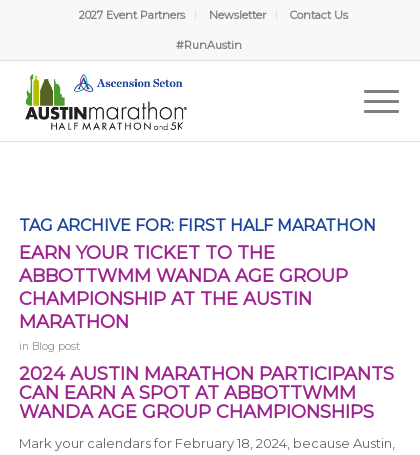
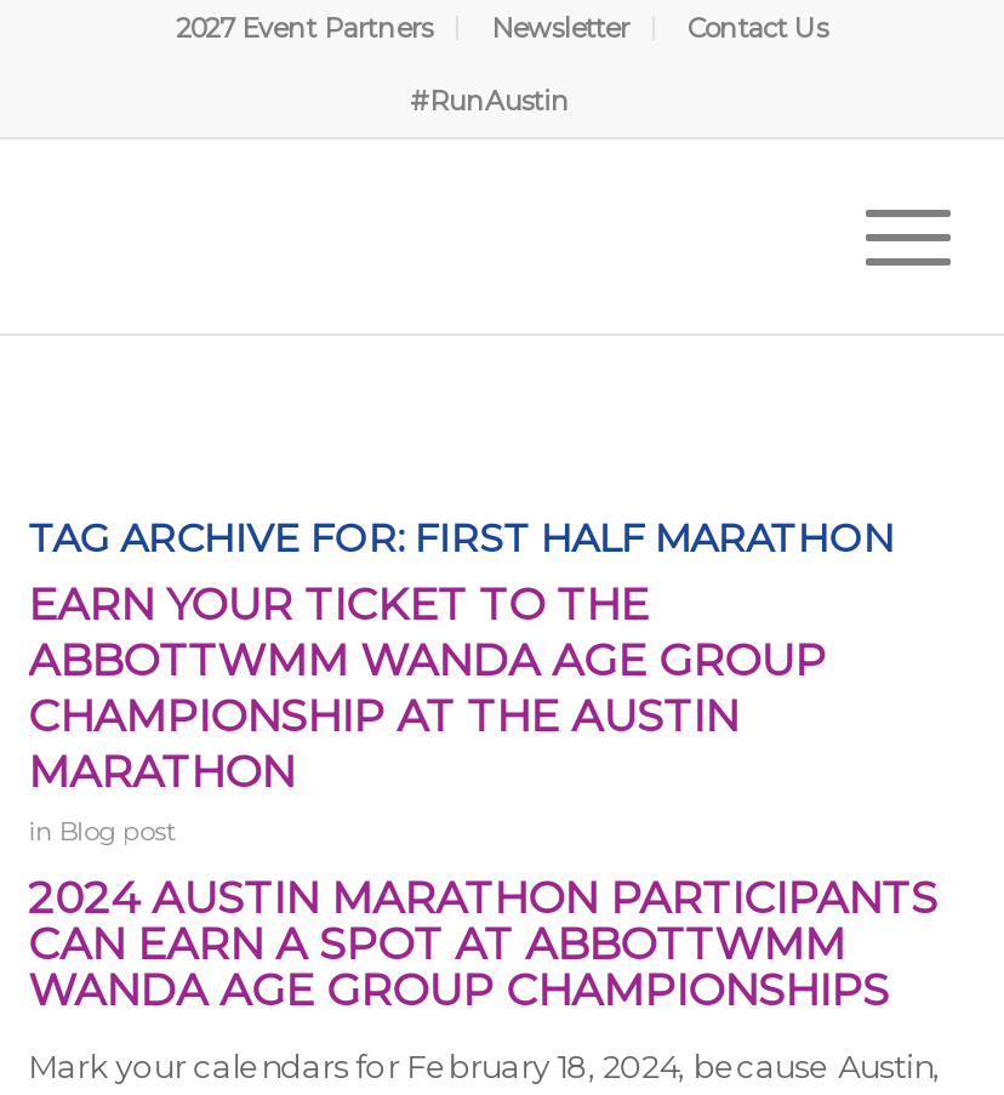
[24,73,188,131] [image] -> none

